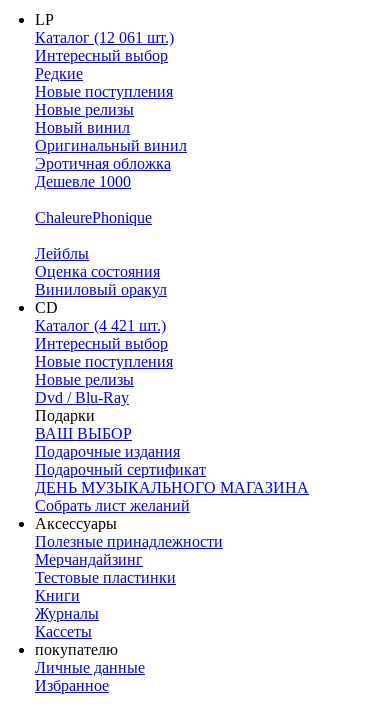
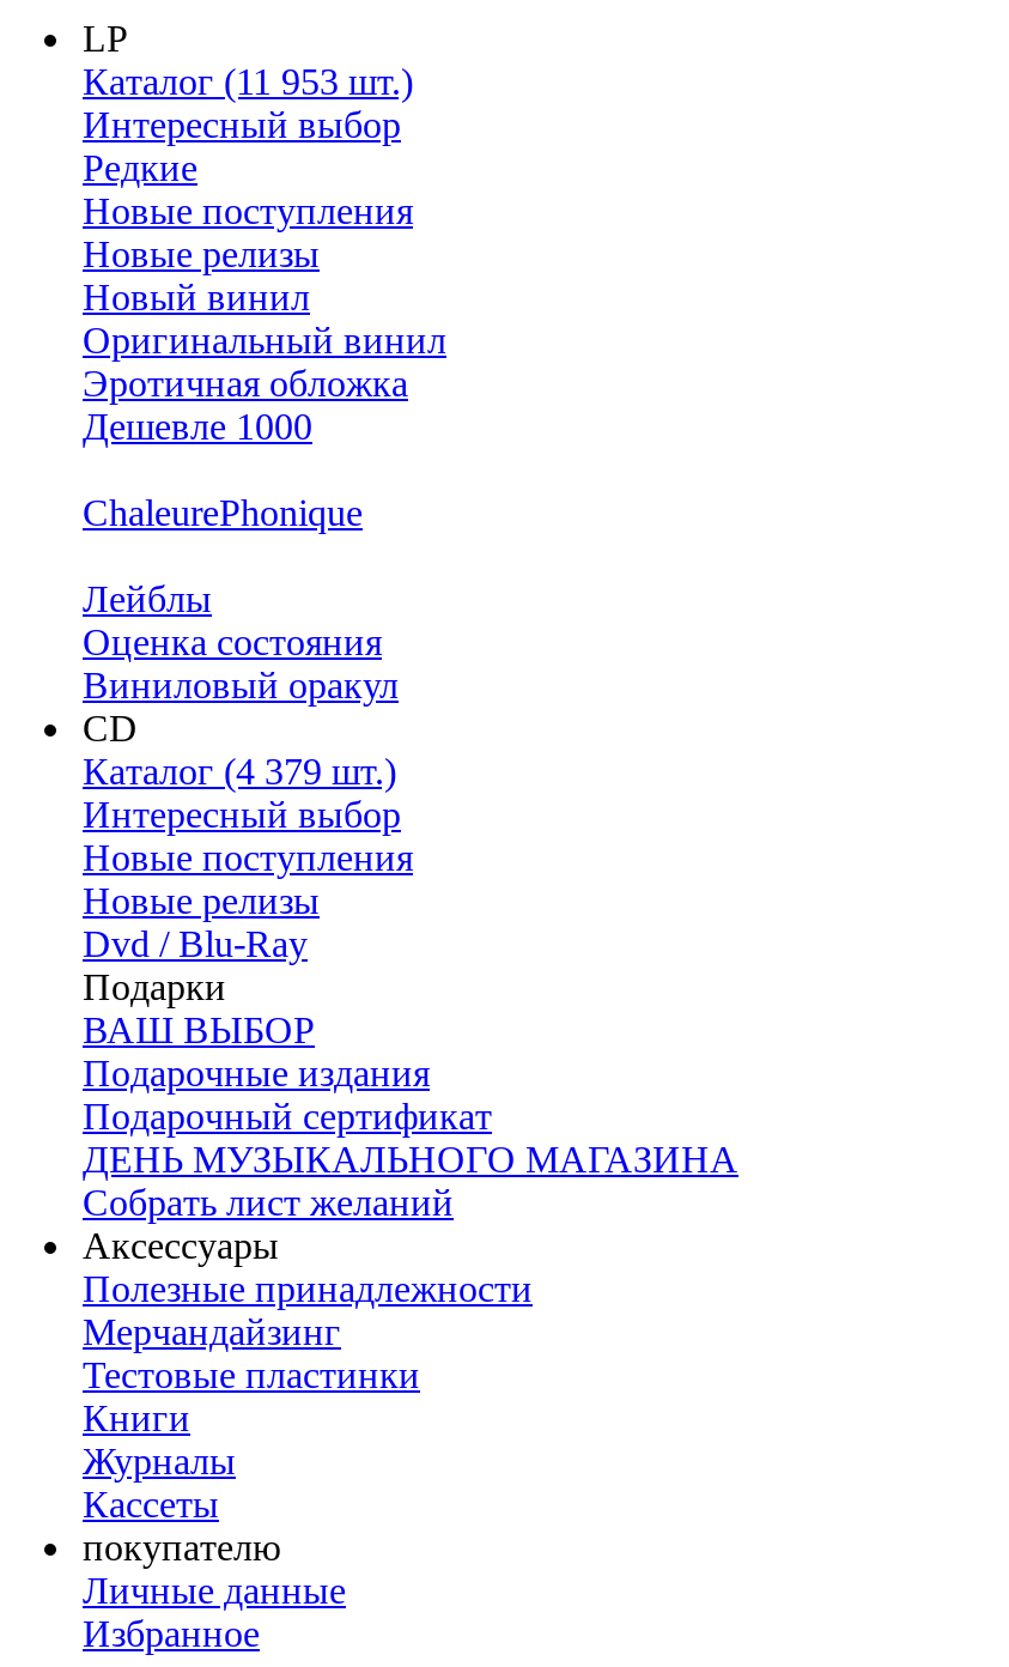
[35,29,174,46] Каталог (12 061 шт.) -> [83,62,413,103] Каталог (11 953 шт.)
[35,317,166,334] Каталог (4 421 шт.) -> [83,752,396,793] Каталог (4 379 шт.)

